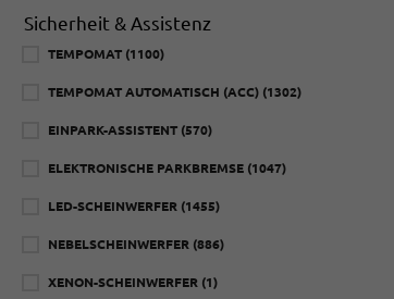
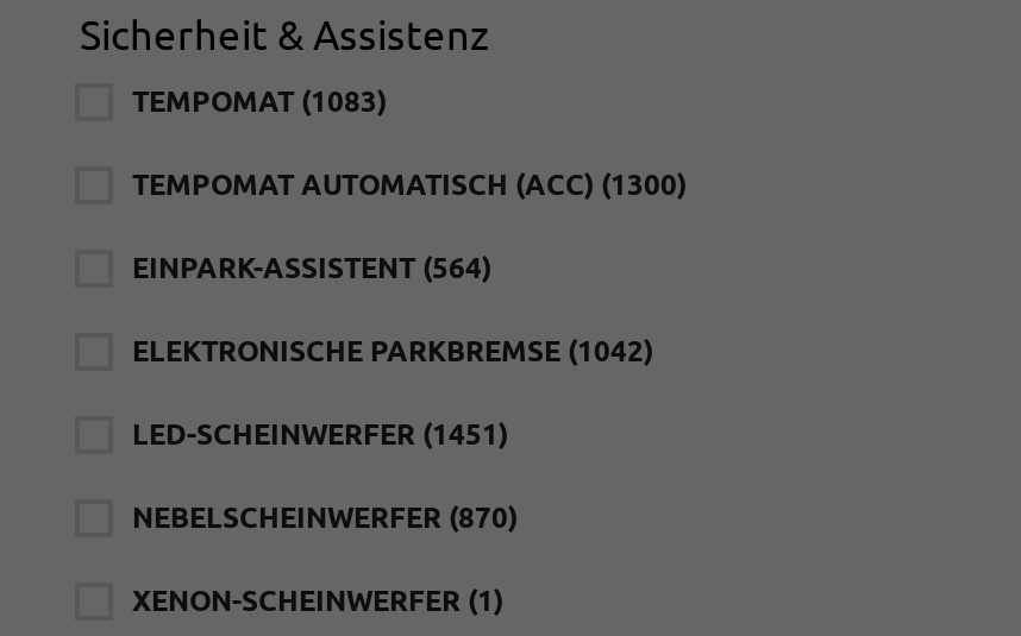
[48,47,164,61] TEMPOMAT (1100) -> [132,86,387,117] TEMPOMAT (1083)
[48,85,301,99] TEMPOMAT AUTOMATISCH (ACC) (1302) -> [132,169,687,200] TEMPOMAT AUTOMATISCH (ACC) (1300)
[48,123,212,137] EINPARK-ASSISTENT (570) -> [132,252,491,283] EINPARK-ASSISTENT (564)
[48,161,286,175] ELEKTRONISCHE PARKBREMSE (1047) -> [132,335,653,366] ELEKTRONISCHE PARKBREMSE (1042)
[48,199,220,213] LED-SCHEINWERFER (1455) -> [132,418,508,449] LED-SCHEINWERFER (1451)
[48,237,224,251] NEBELSCHEINWERFER (886) -> [132,502,518,533] NEBELSCHEINWERFER (870)

